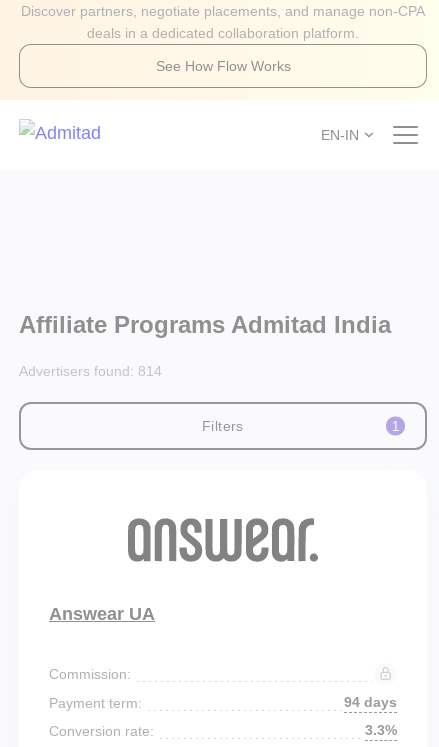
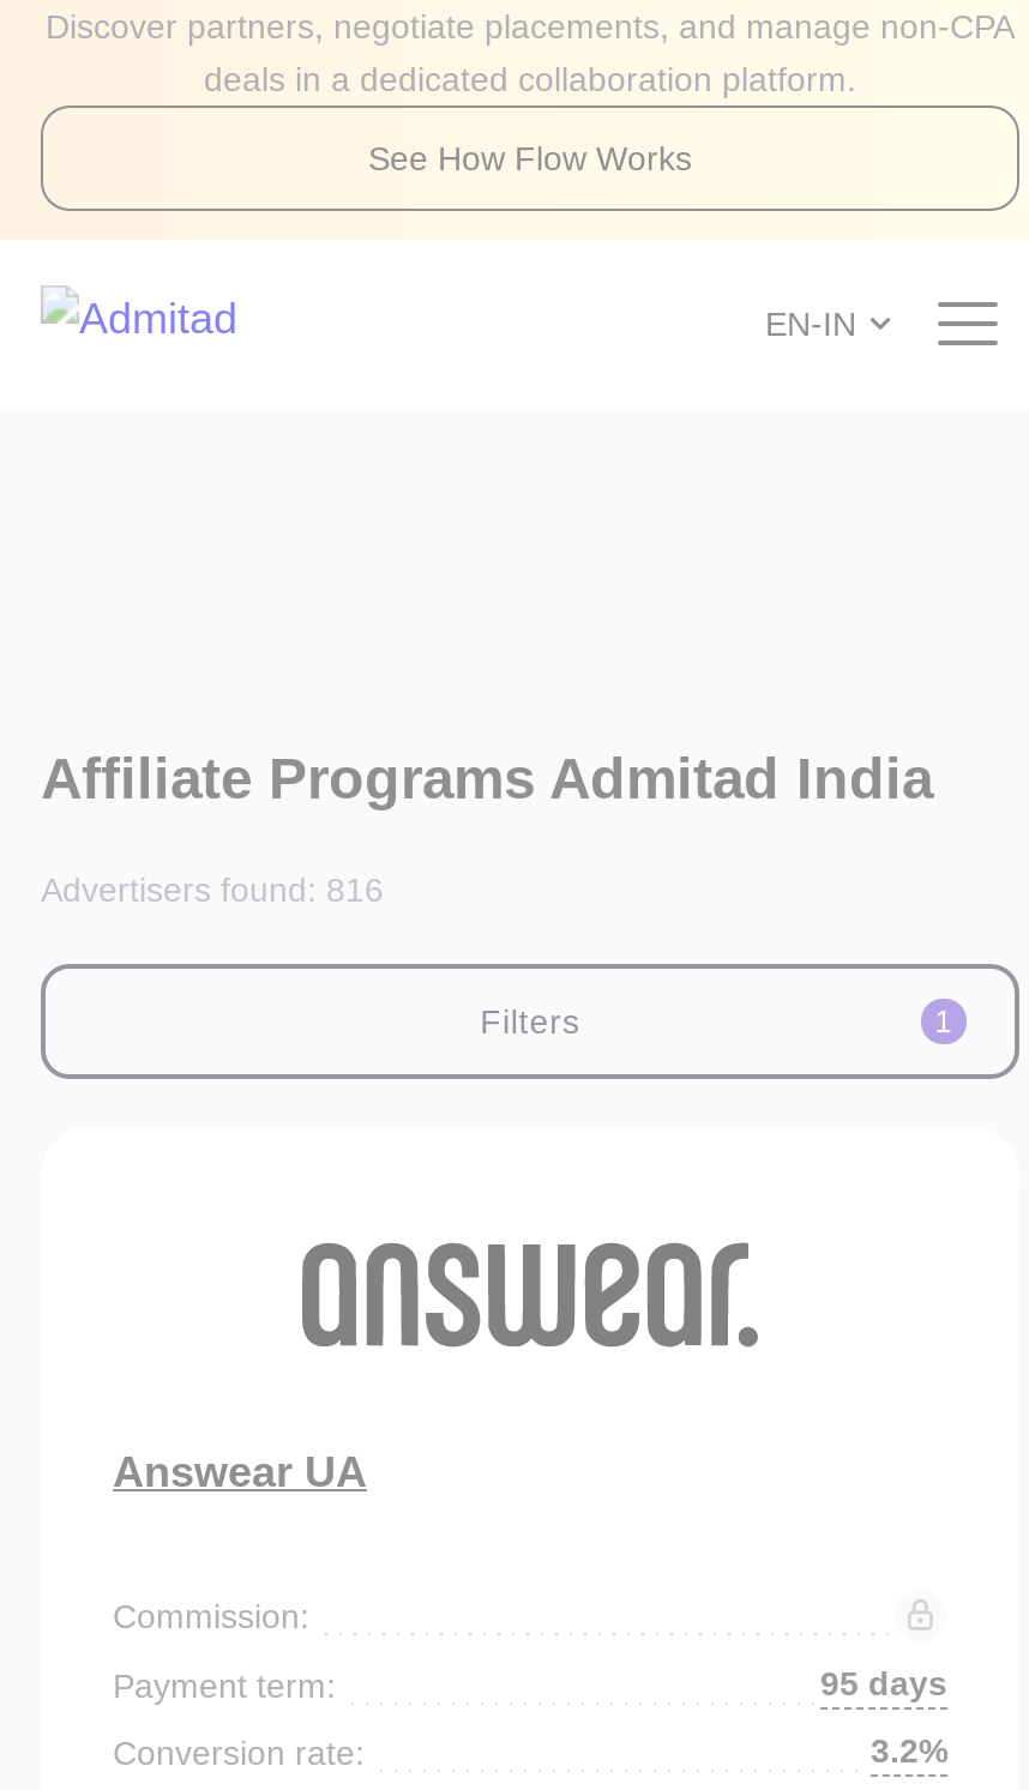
[19,363,162,379] Advertisers found: 814 -> [41,870,384,909] Advertisers found: 816
[344,694,397,710] 94 days -> [820,1664,947,1702] 95 days
[365,722,397,738] 3.3% -> [871,1731,947,1770] 3.2%

